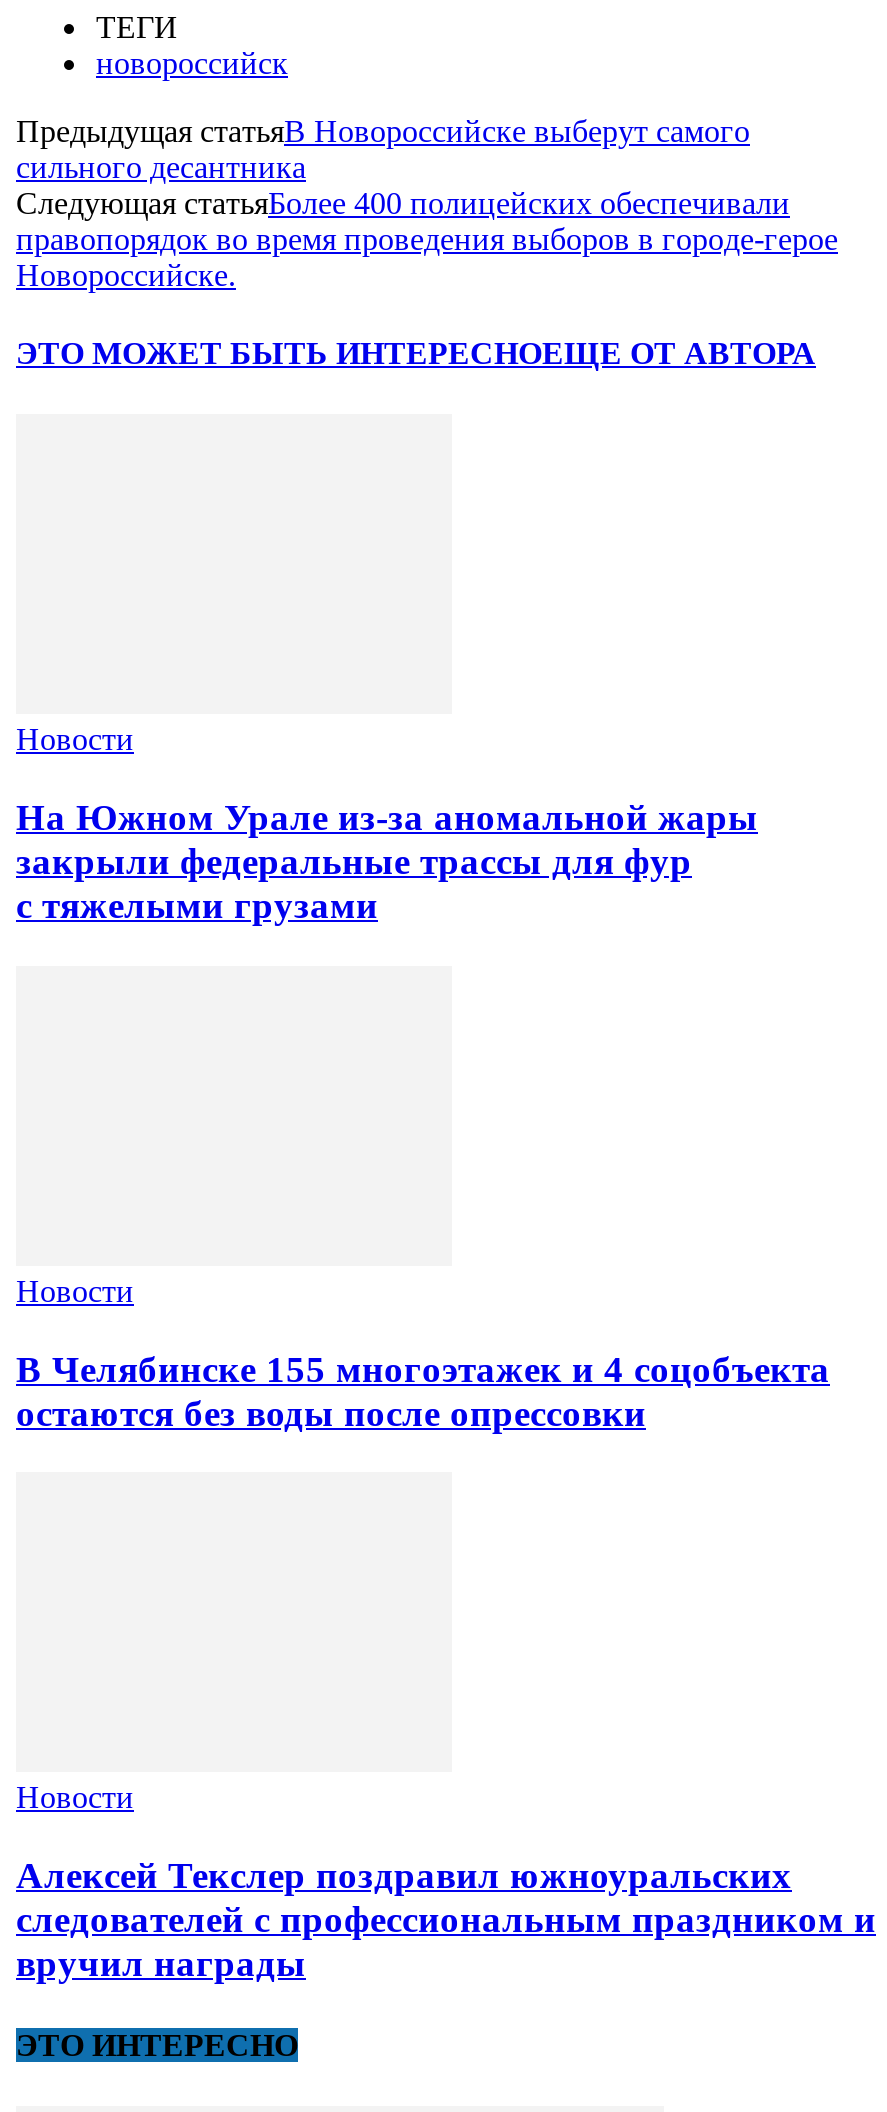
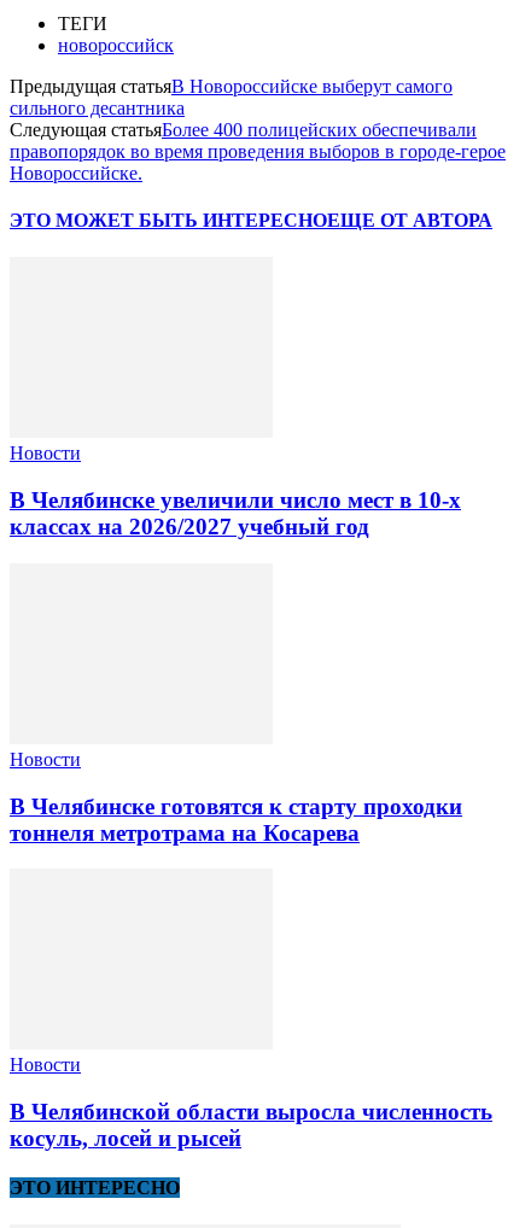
[16,796,758,926] На Южном Урале из‑за аномальной жары | закрыли федеральные трассы для фур | с тяжелыми грузами -> [10,487,461,539] В Челябинске увеличили число мест в 10‑х | классах на 2026/2027 учебный год
[16,1347,830,1433] В Челябинске 155 многоэтажек и 4 соцобъекта | остаются без воды после опрессовки -> [10,793,462,845] В Челябинске готовятся к старту проходки | тоннеля метротрама на Косарева
[16,1854,876,1984] Алексей Текслер поздравил южноуральских | следователей с профессиональным праздником и | вручил награды -> [10,1099,492,1151] В Челябинской области выросла численность | косуль, лосей и рысей

